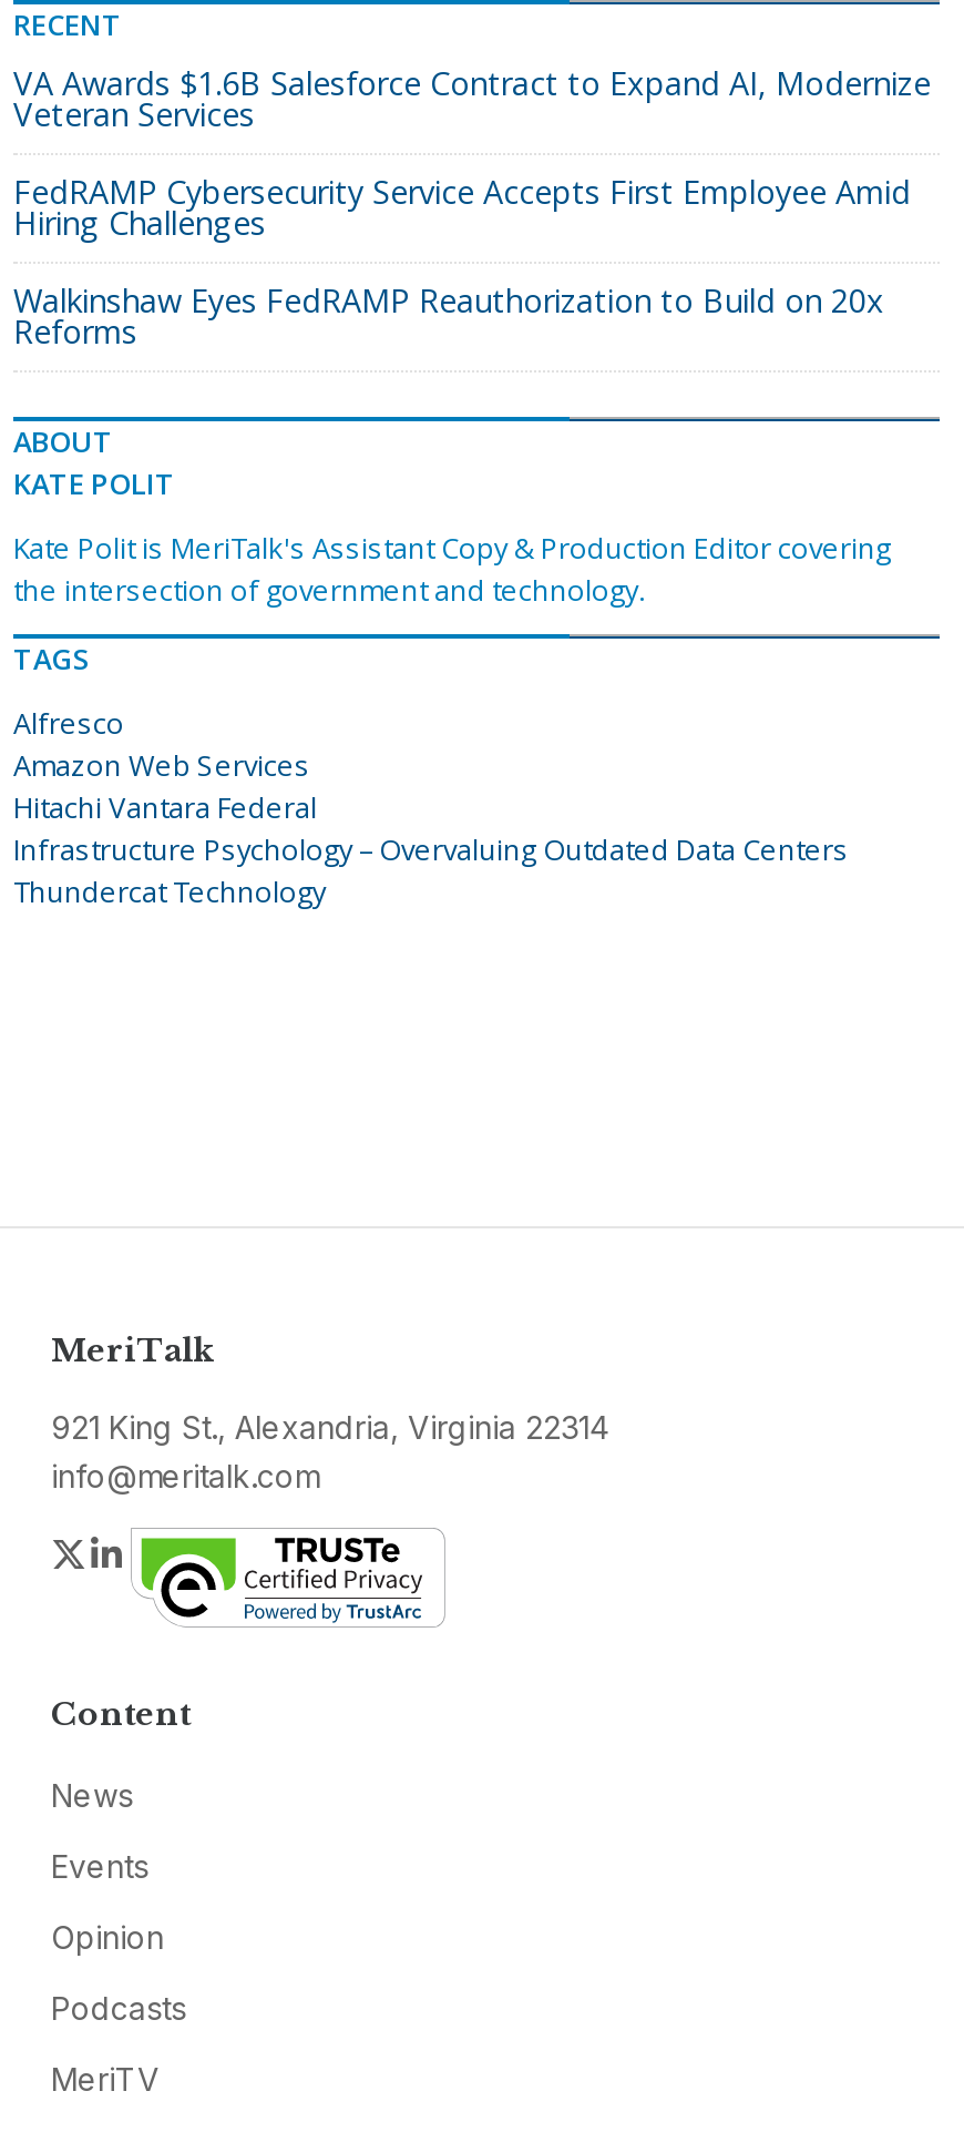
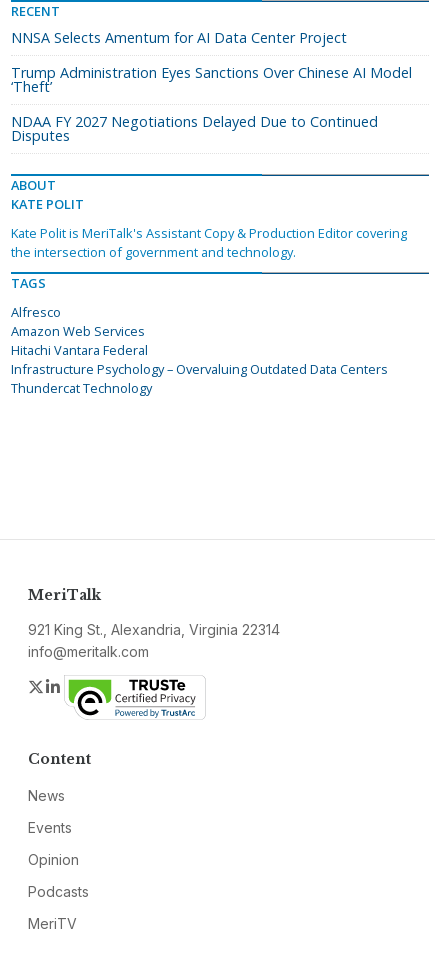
[13,62,931,135] VA Awards $1.6B Salesforce Contract to Expand AI, Modernize | Veteran Services -> [11,28,347,47] NNSA Selects Amentum for AI Data Center Project
[13,171,911,244] FedRAMP Cybersecurity Service Accepts First Employee Amid | Hiring Challenges -> [11,63,412,96] Trump Administration Eyes Sanctions Over Chinese AI Model | ‘Theft’
[13,280,884,353] Walkinshaw Eyes FedRAMP Reauthorization to Build on 20x | Reforms -> [11,112,378,145] NDAA FY 2027 Negotiations Delayed Due to Continued | Disputes

